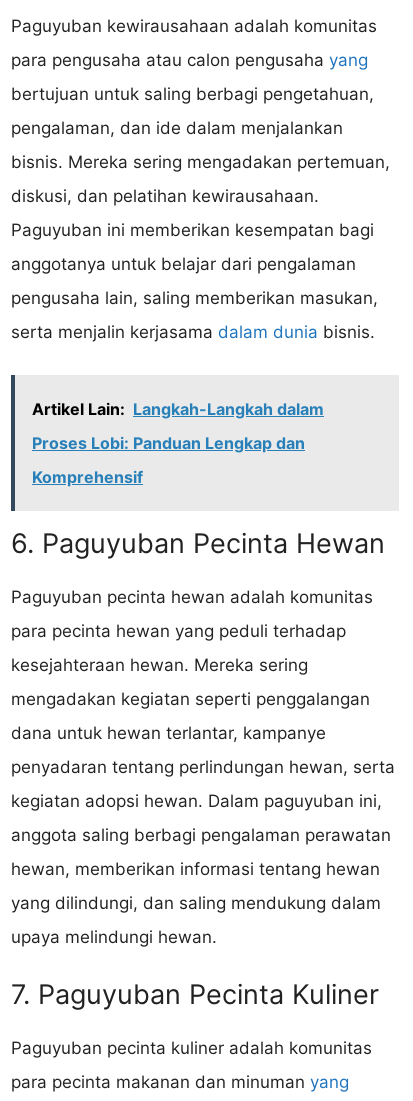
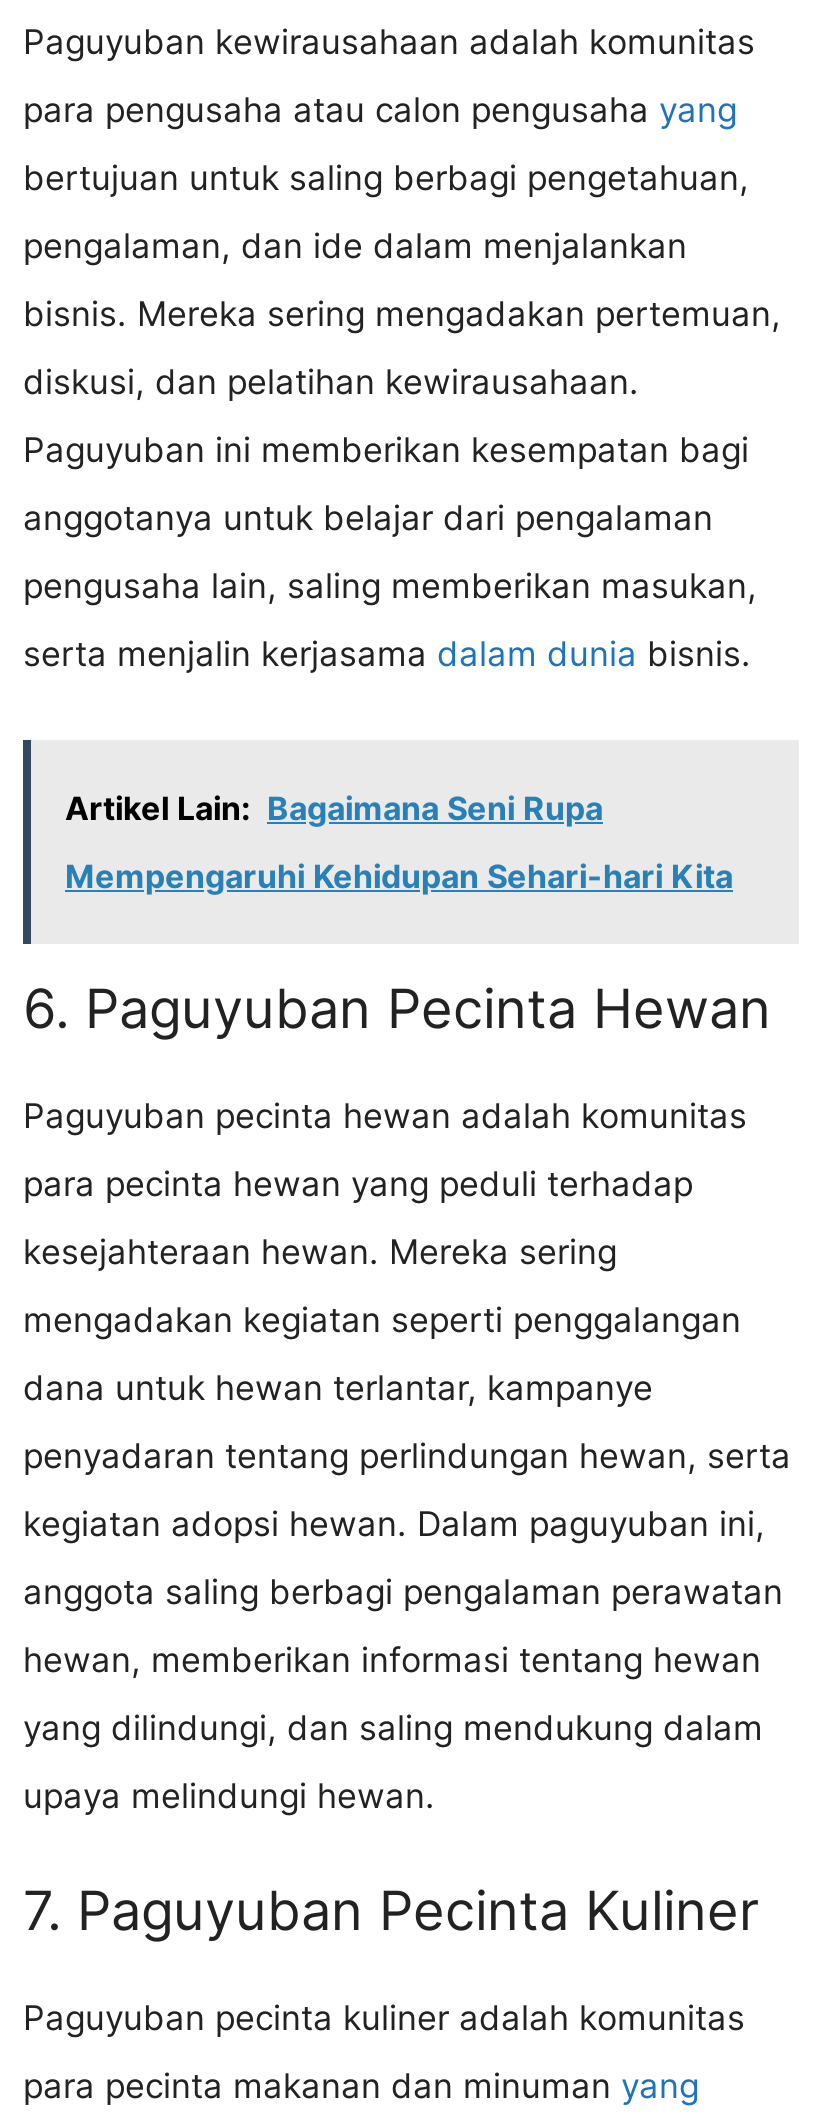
[32,399,324,487] Artikel Lain: Langkah-Langkah dalam | Proses Lobi: Panduan Lengkap dan | Komprehensif -> [65,787,733,895] Artikel Lain: Bagaimana Seni Rupa | Mempengaruhi Kehidupan Sehari-hari Kita

